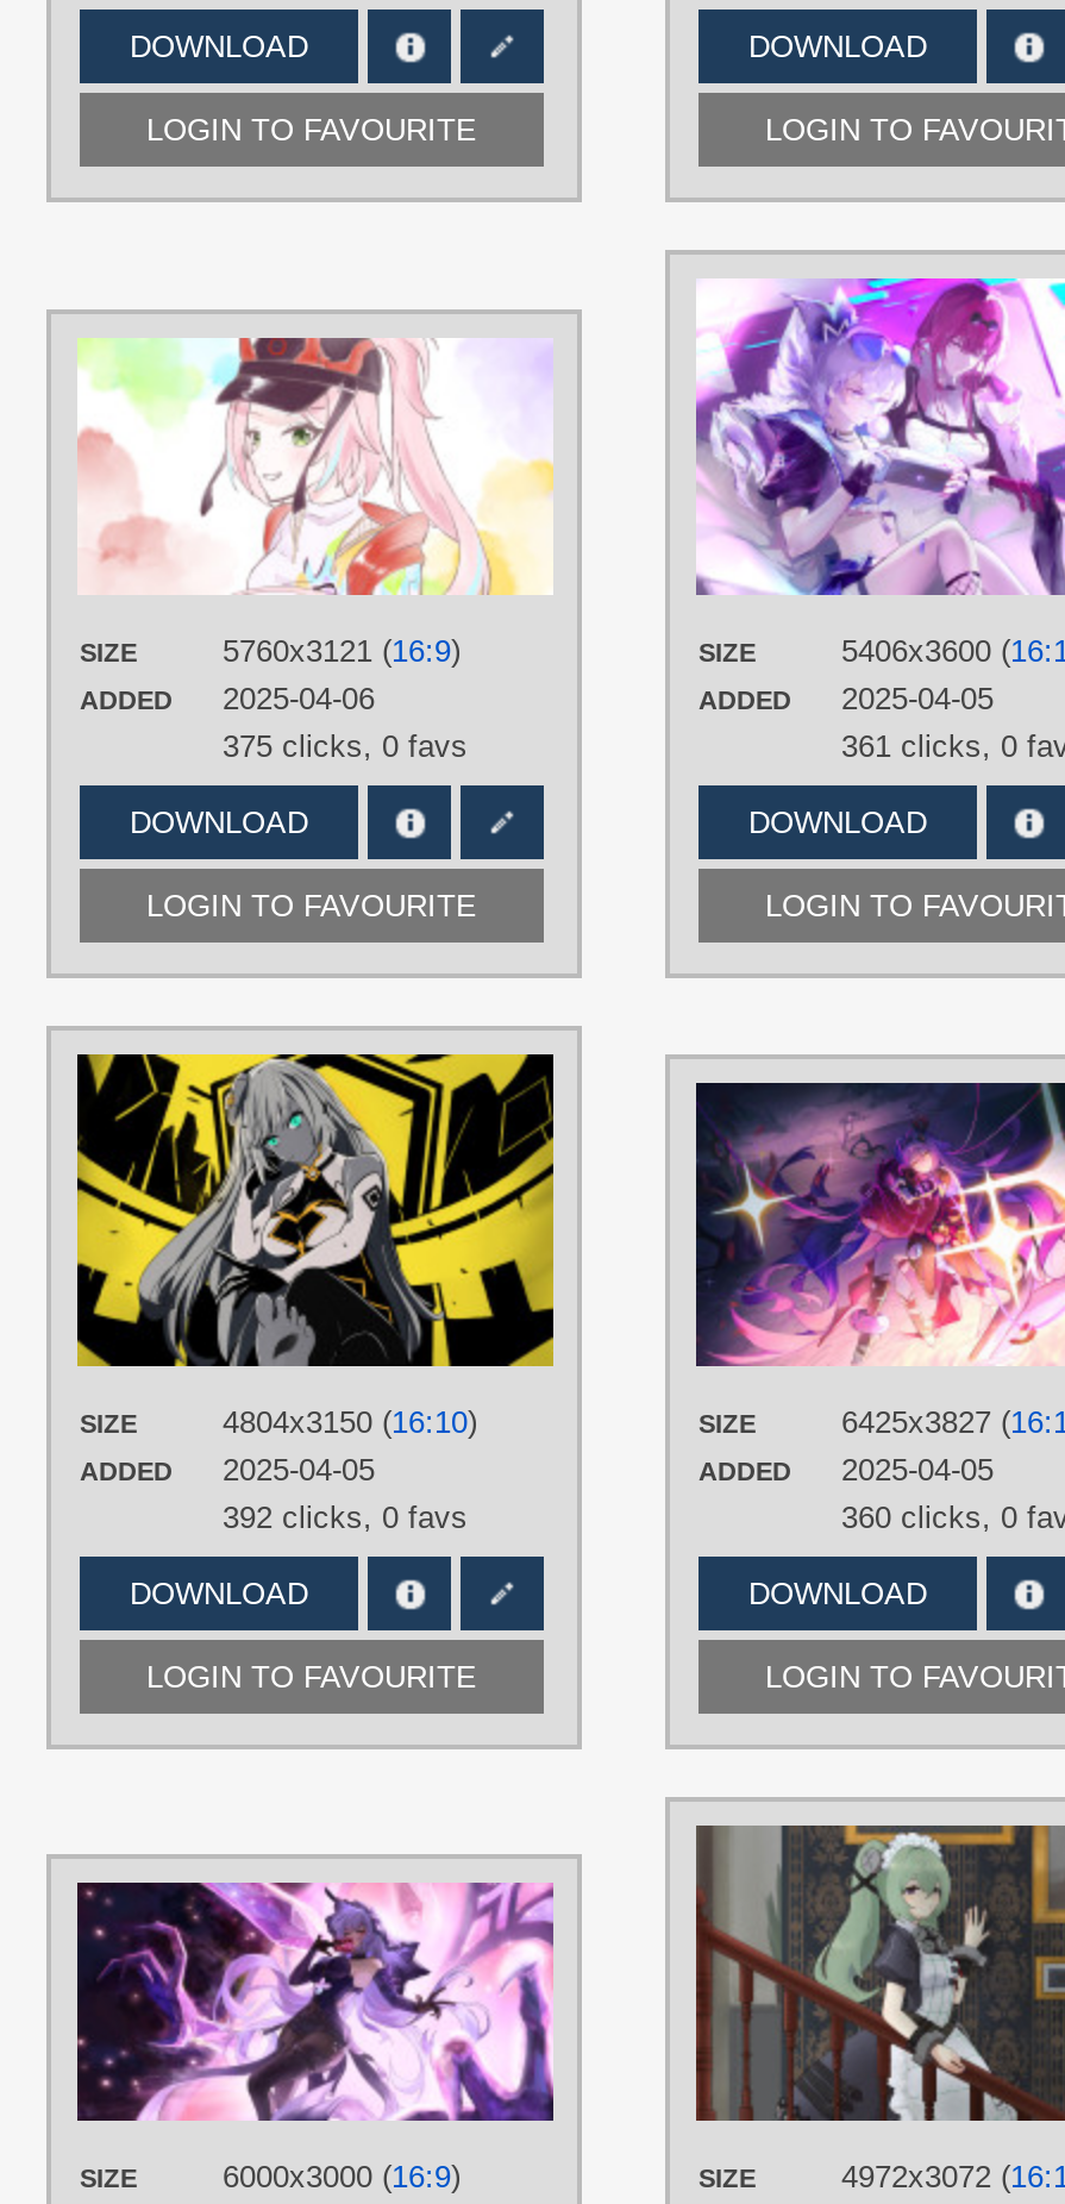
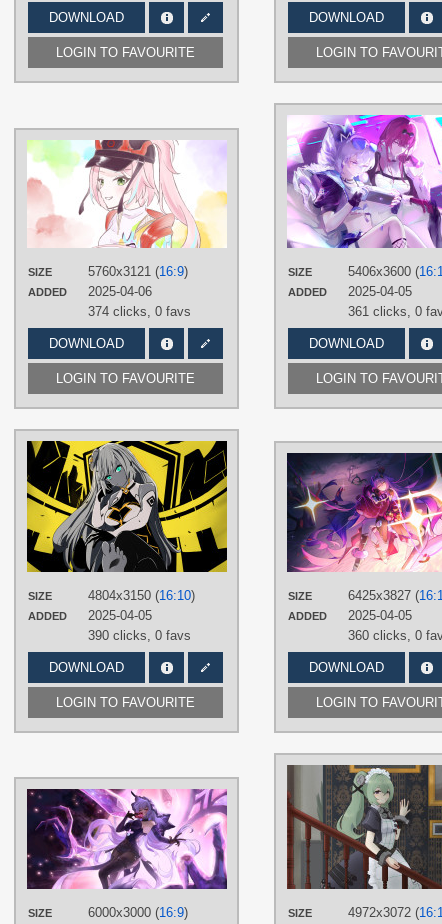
[223,728,468,764] 375 clicks, 0 favs -> [88,304,191,319] 374 clicks, 0 favs
[223,1499,468,1535] 392 clicks, 0 favs -> [88,628,191,643] 390 clicks, 0 favs

